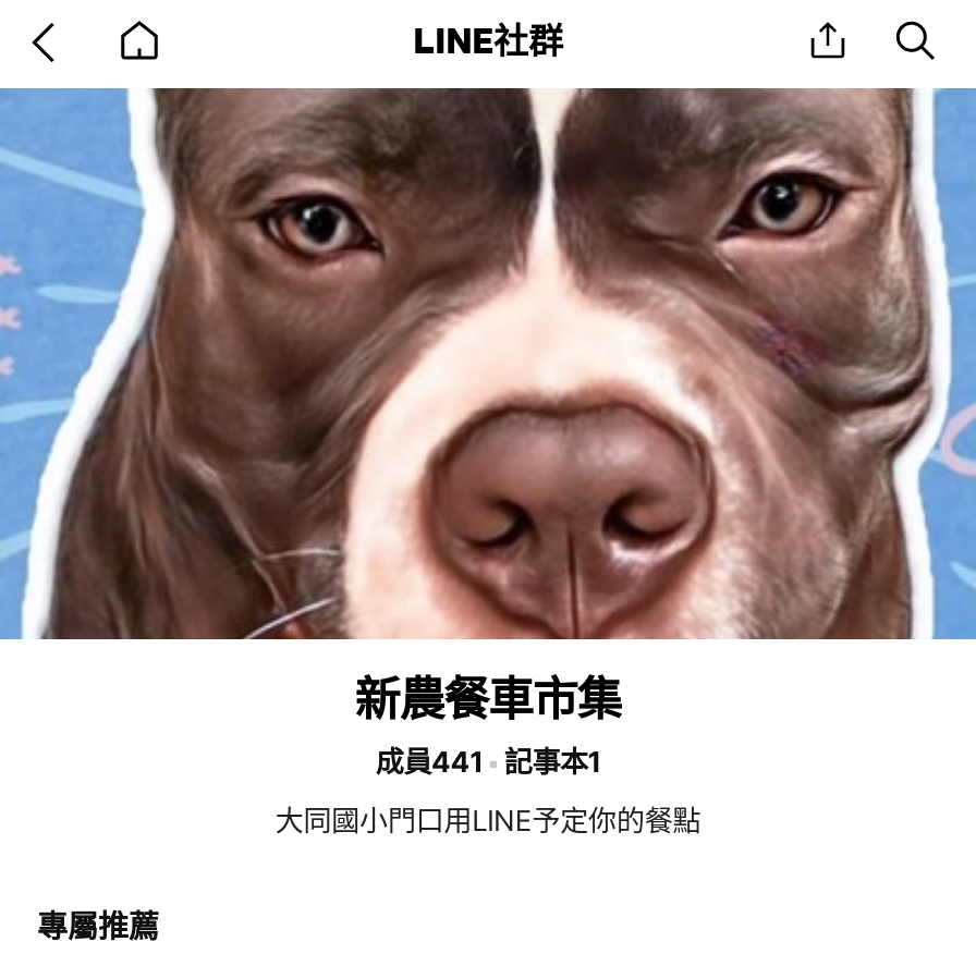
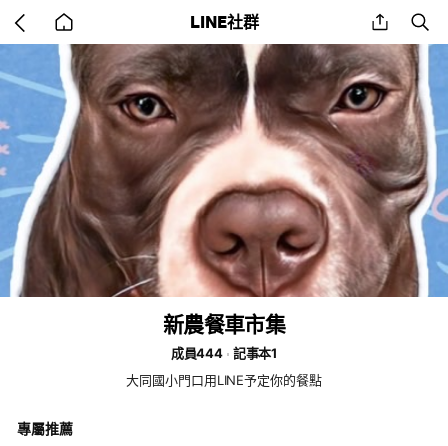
[376,744,600,779] 成員441 記事本1 -> [171,345,277,361] 成員444 記事本1

